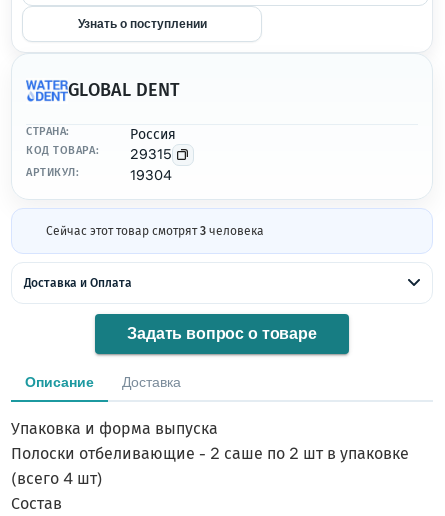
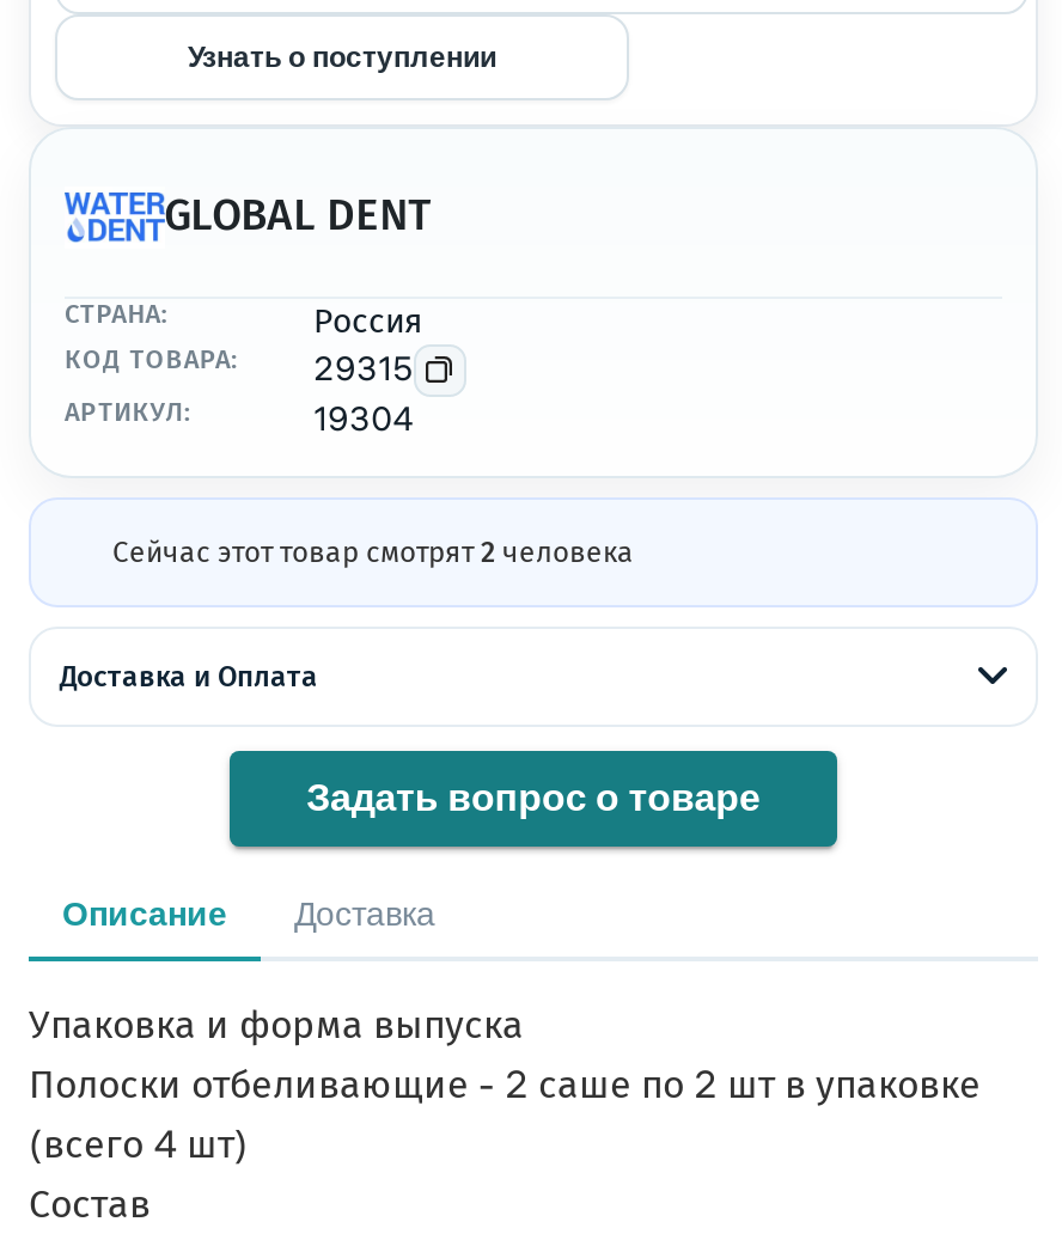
[46,224,264,238] Сейчас этот товар смотрят 3 человека -> [112,535,634,569] Сейчас этот товар смотрят 2 человека

